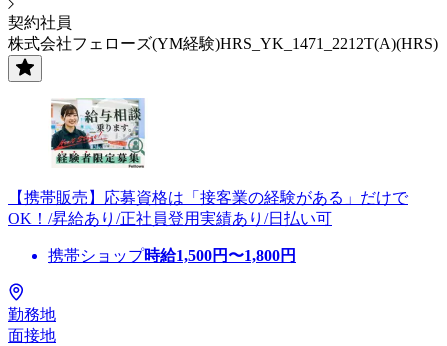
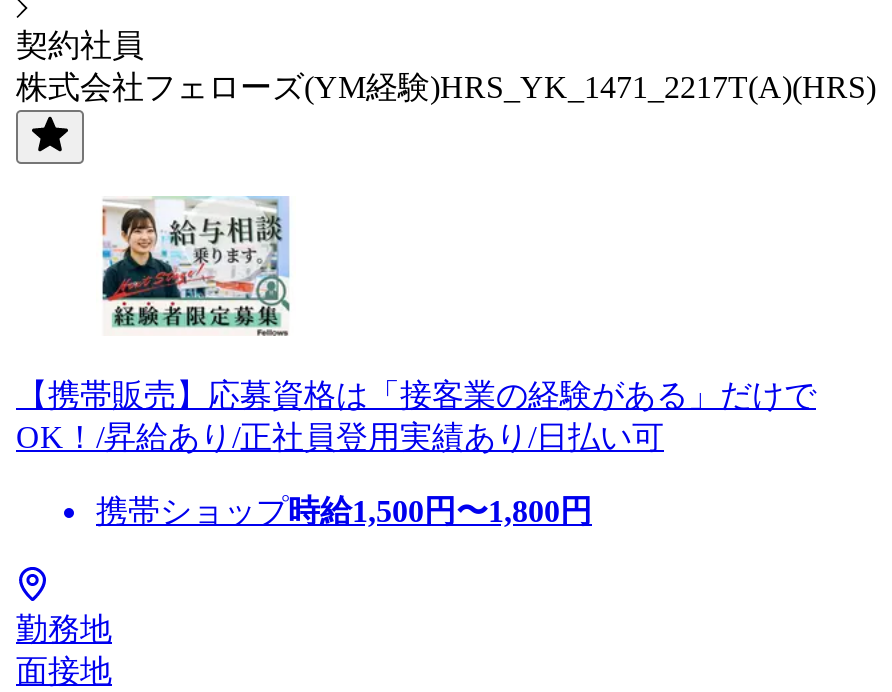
[8,35,438,52] 株式会社フェローズ(YM経験)HRS_YK_1471_2212T(A)(HRS) -> [16,70,876,104] 株式会社フェローズ(YM経験)HRS_YK_1471_2217T(A)(HRS)

